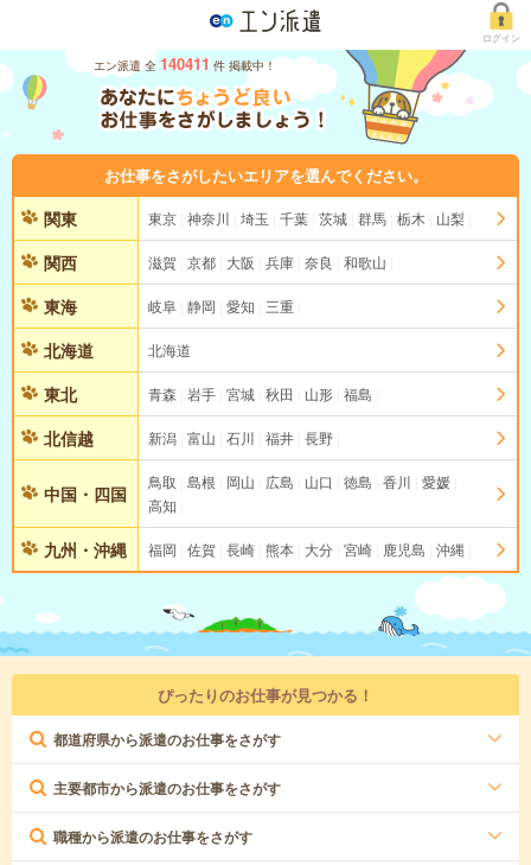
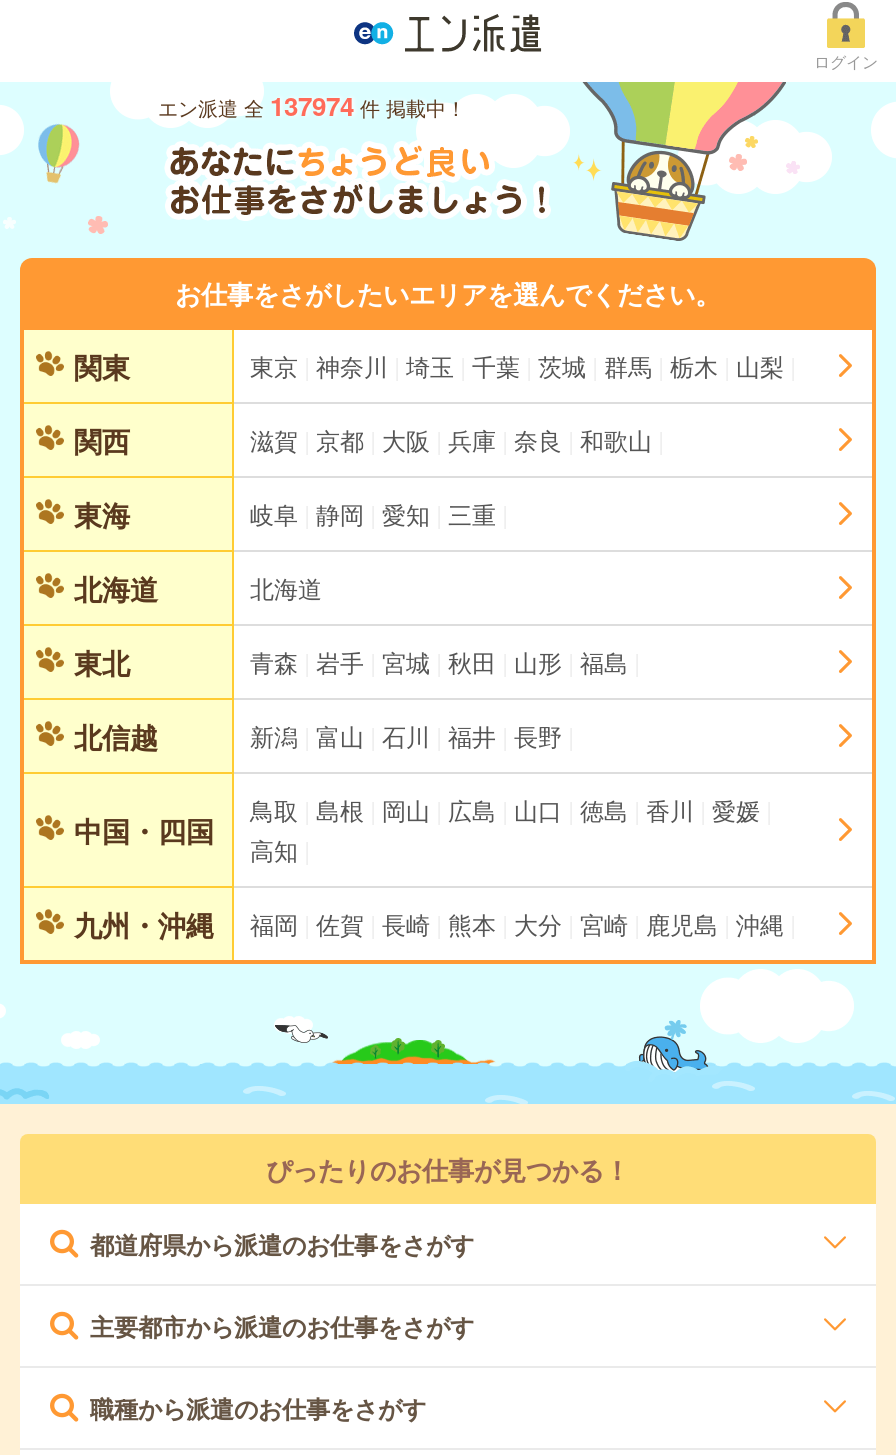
[94,53,276,75] エン派遣 全 140411 件 掲載中！ -> [158,87,466,125] エン派遣 全 137974 件 掲載中！

